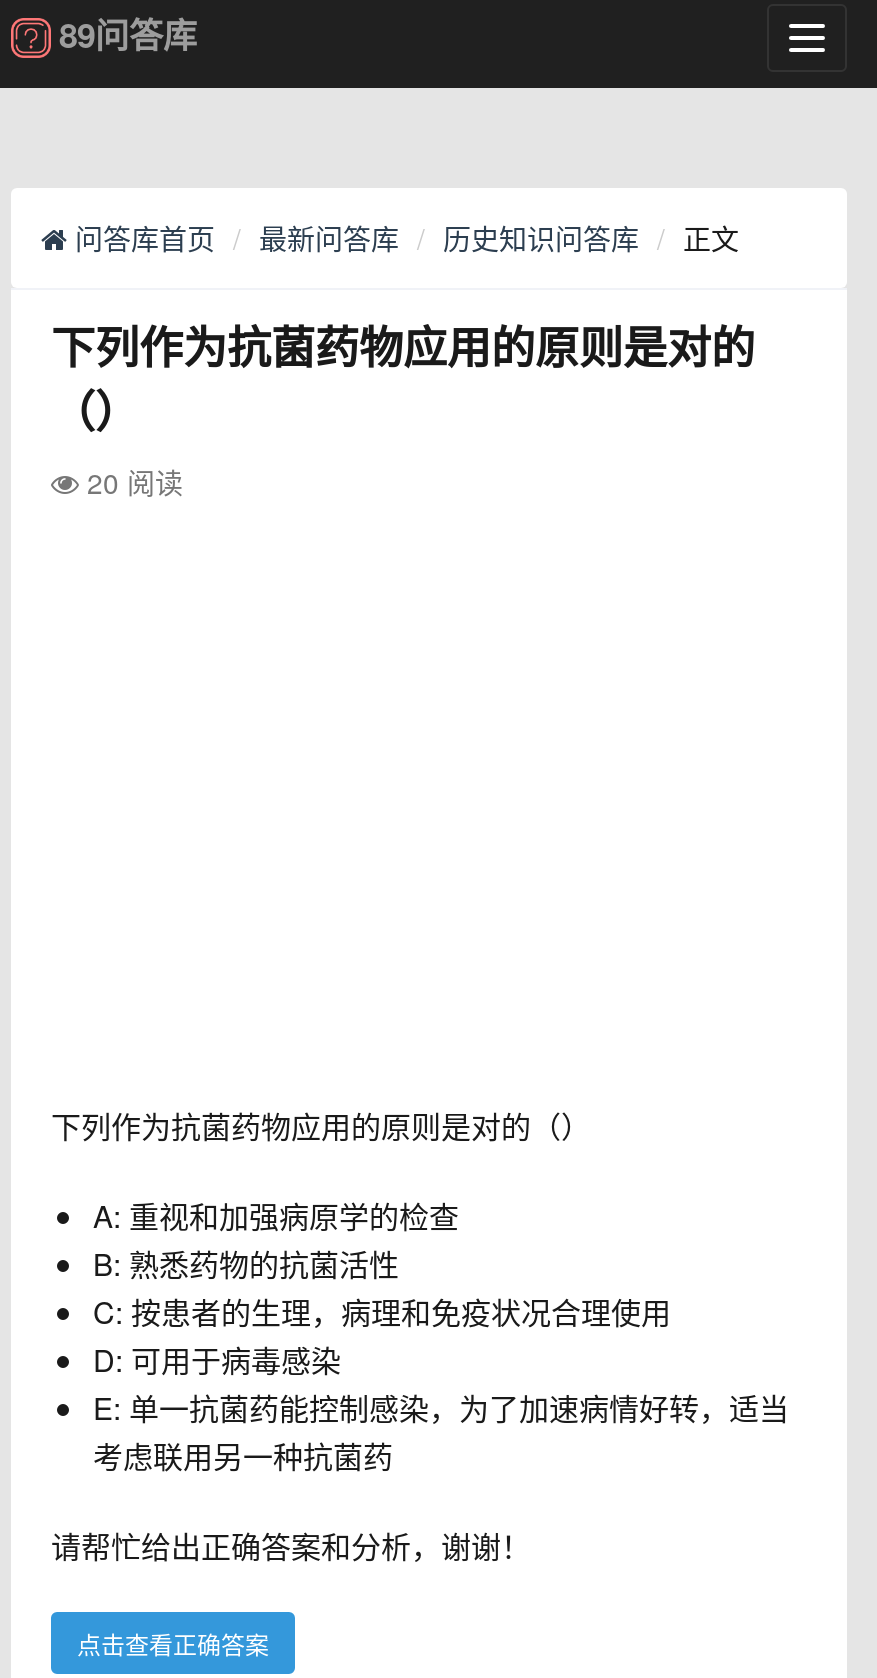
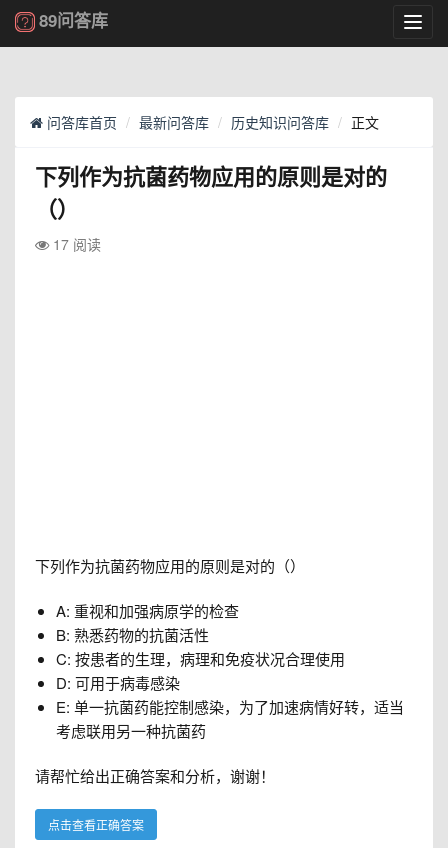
[79,462,183,502] 20 阅读 -> [49,234,101,254] 17 阅读

